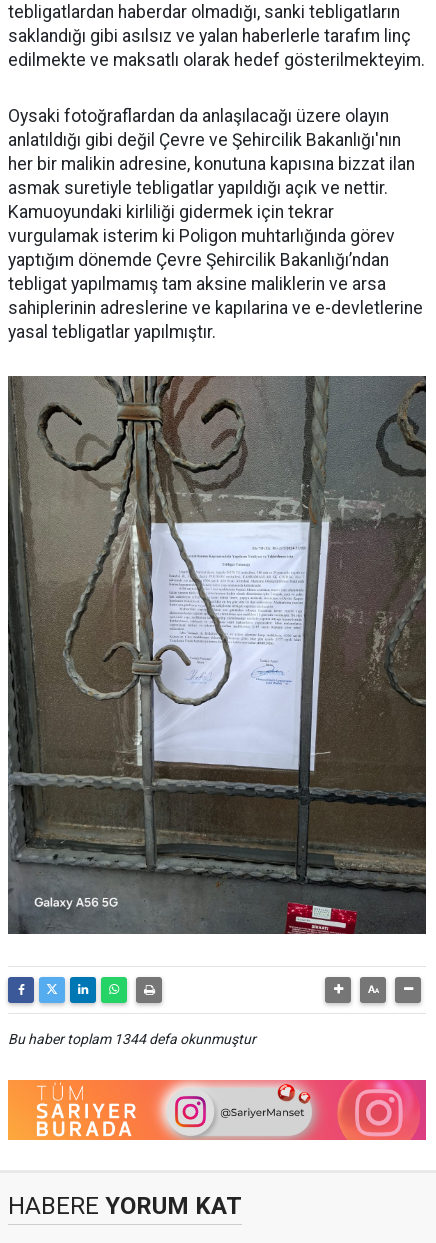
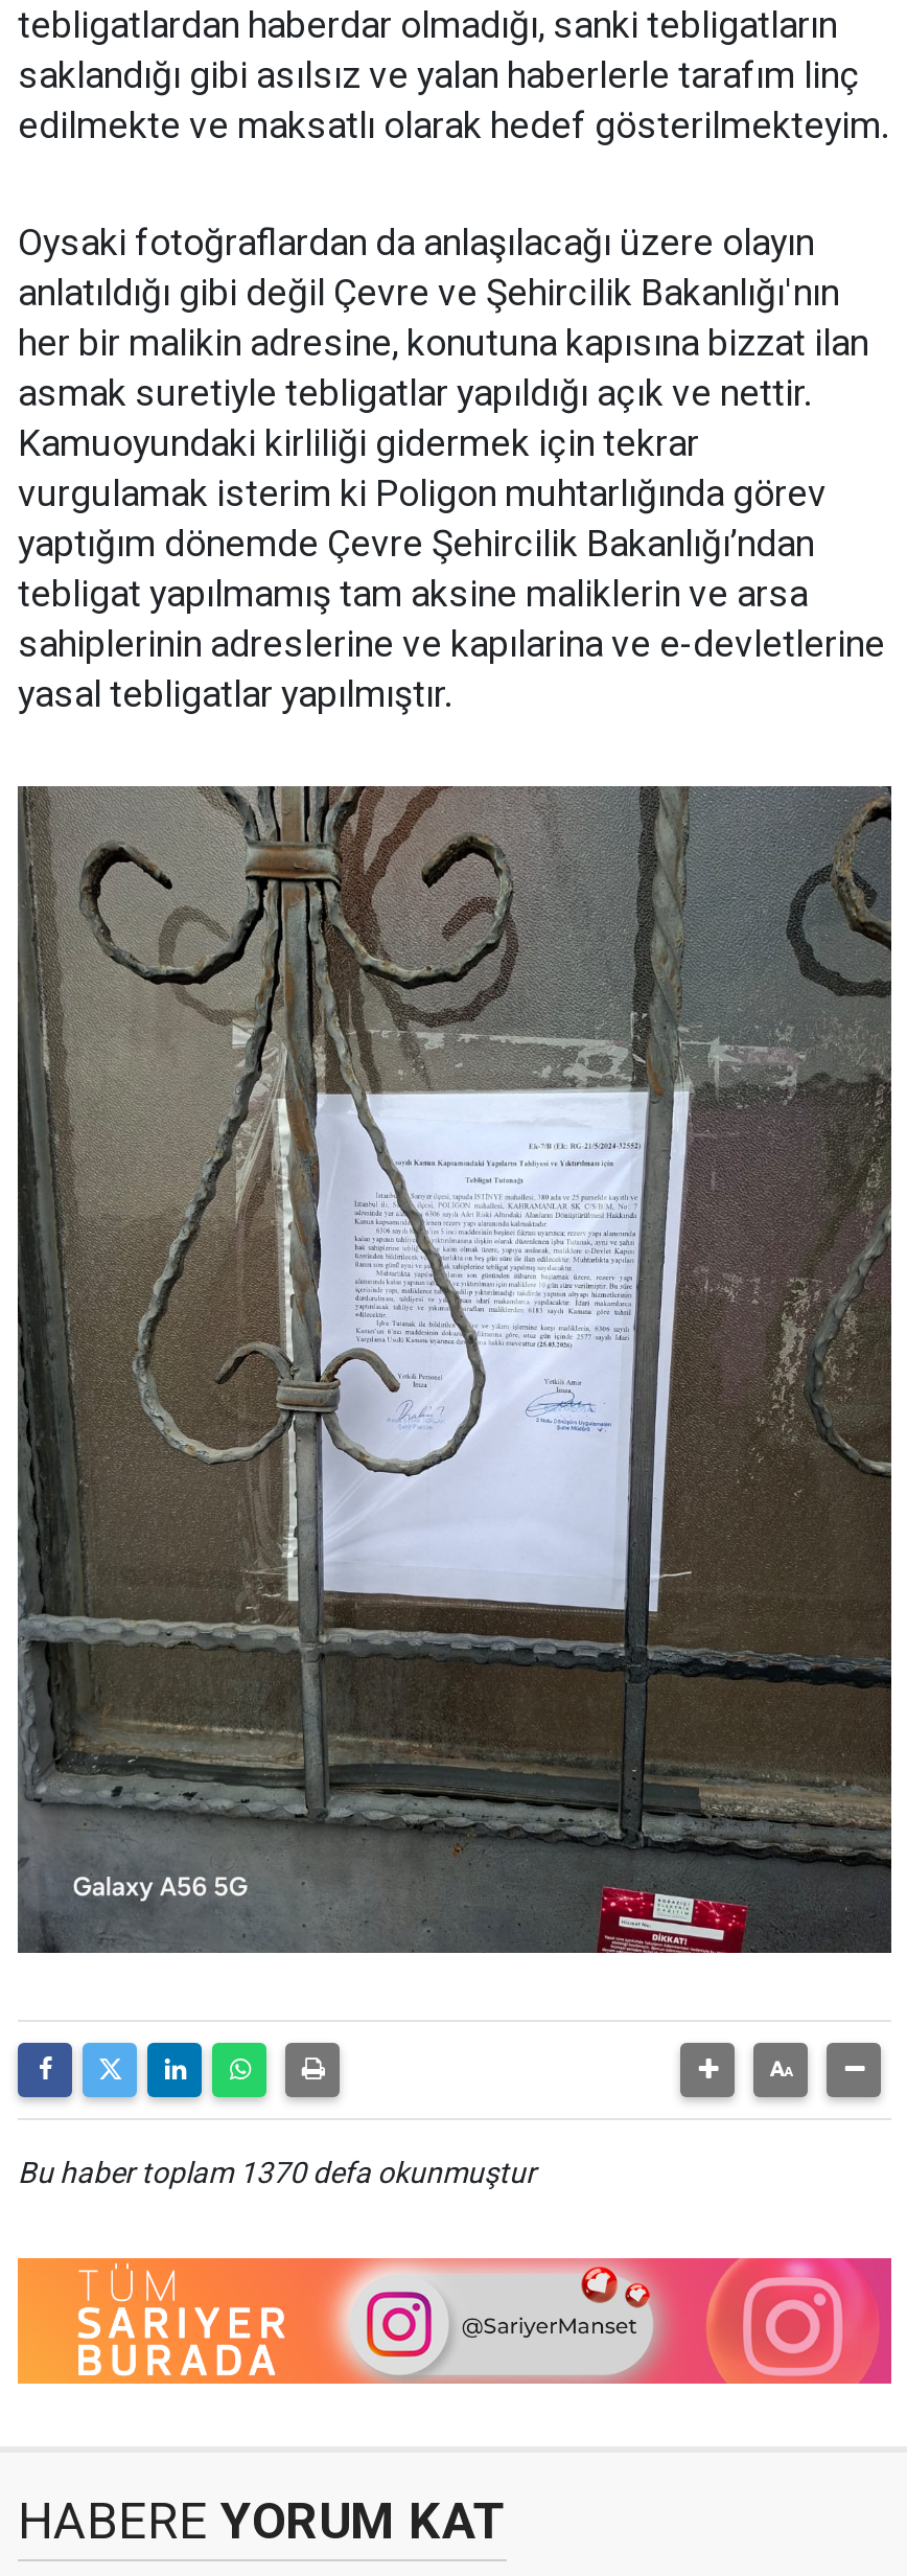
[8,1030,256,1046] Bu haber toplam 1344 defa okunmuştur -> [18,2155,536,2188] Bu haber toplam 1370 defa okunmuştur

